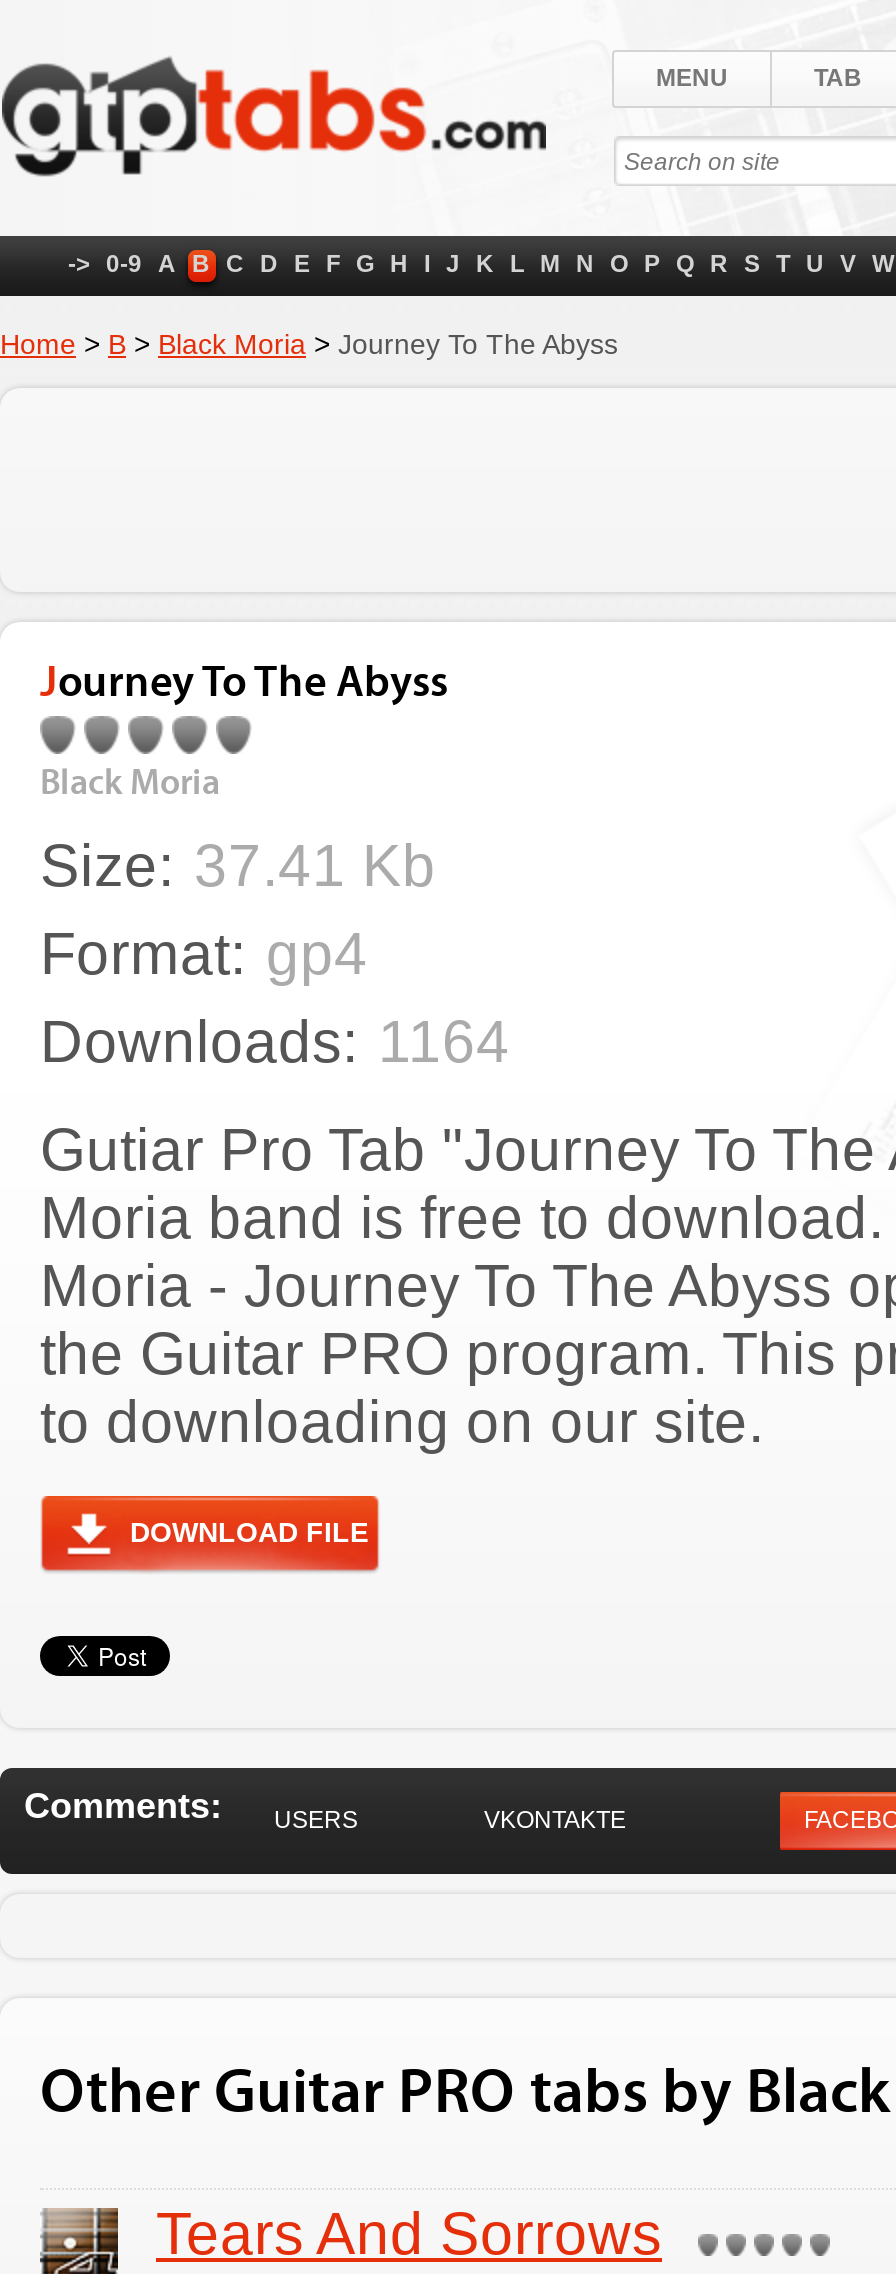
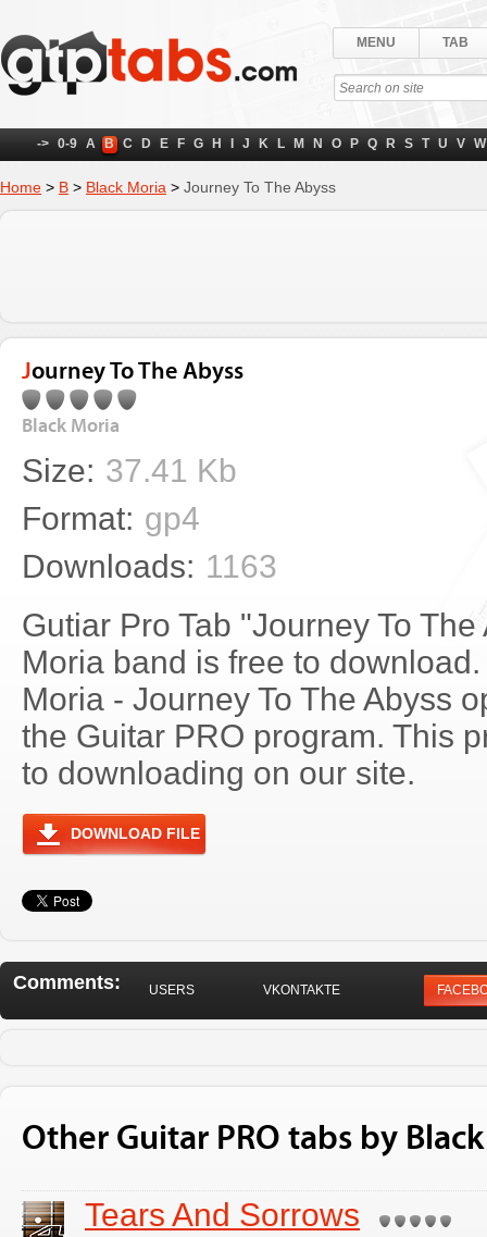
[40,1008,510,1074] Downloads: 1164 -> [22,548,277,584] Downloads: 1163

